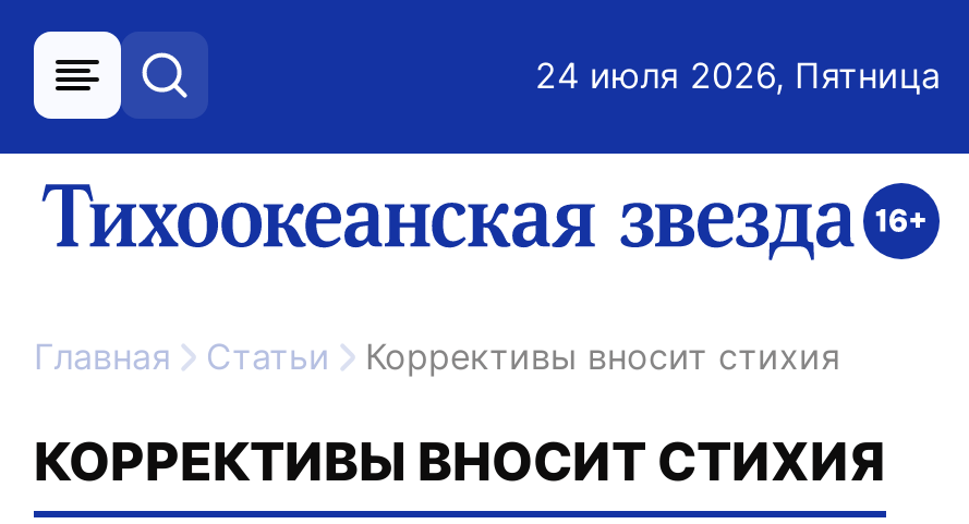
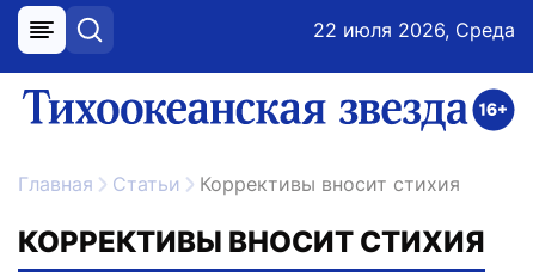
[535,53,941,97] 24 июля 2026, Пятница -> [313,18,515,42] 22 июля 2026, Среда

